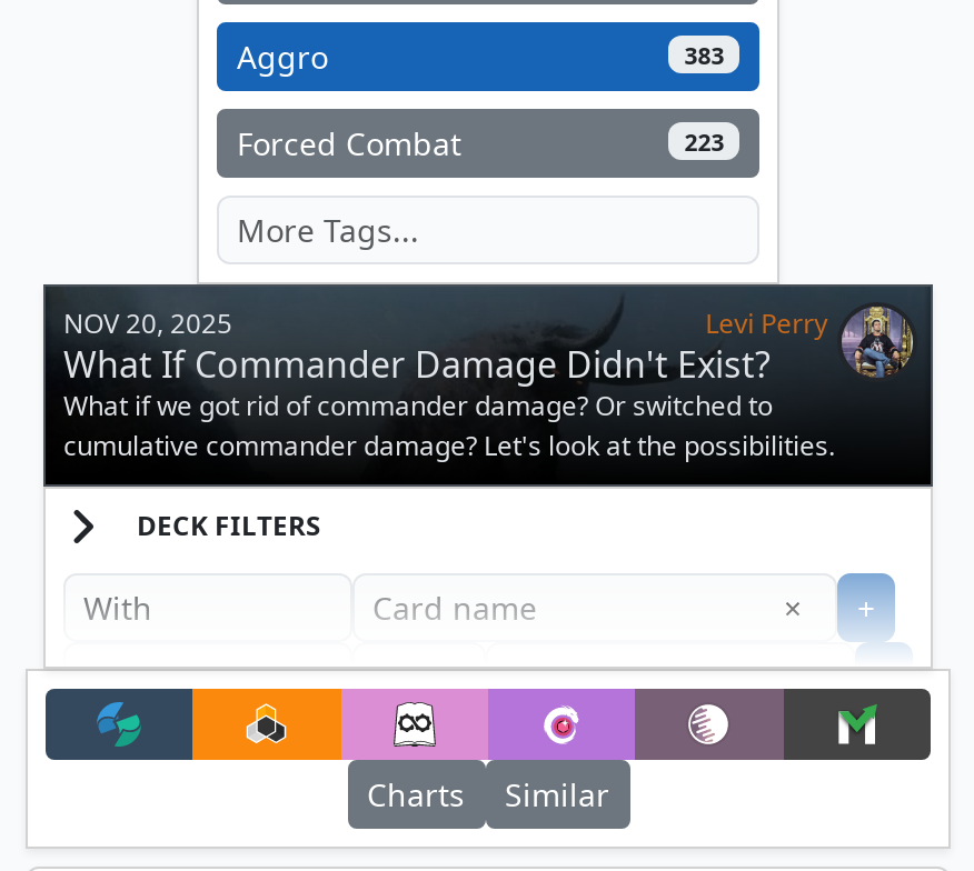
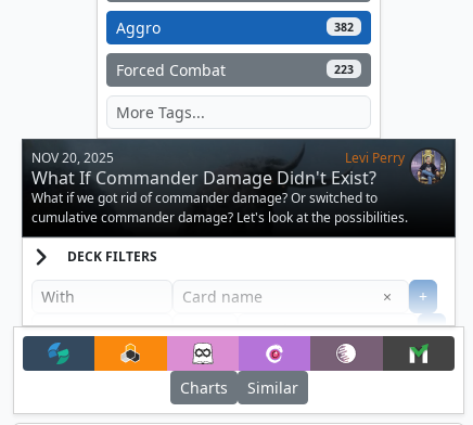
[684,39,724,70] 383 -> [334,19,354,34] 382

